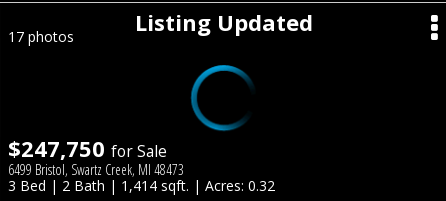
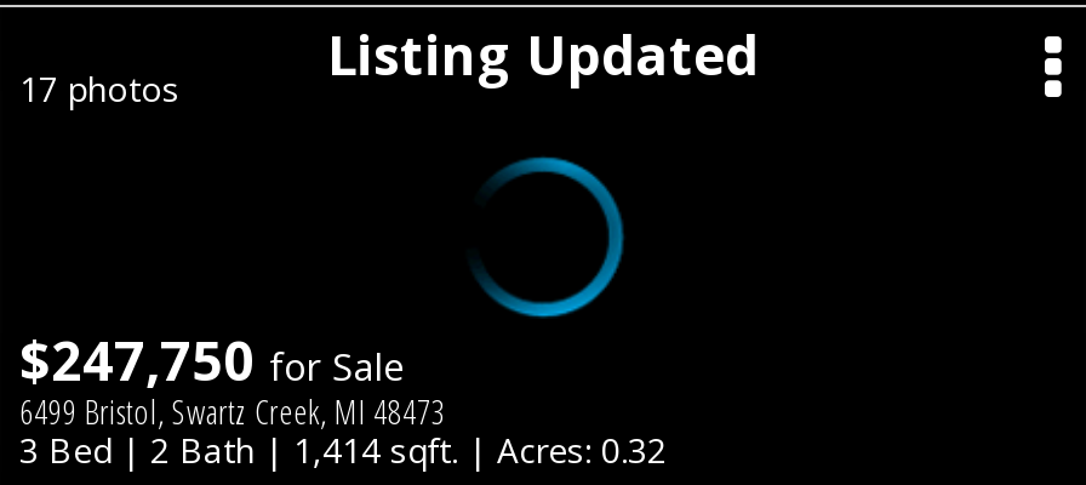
[190,66,257,130] [image] -> [463,158,625,313] [image]

